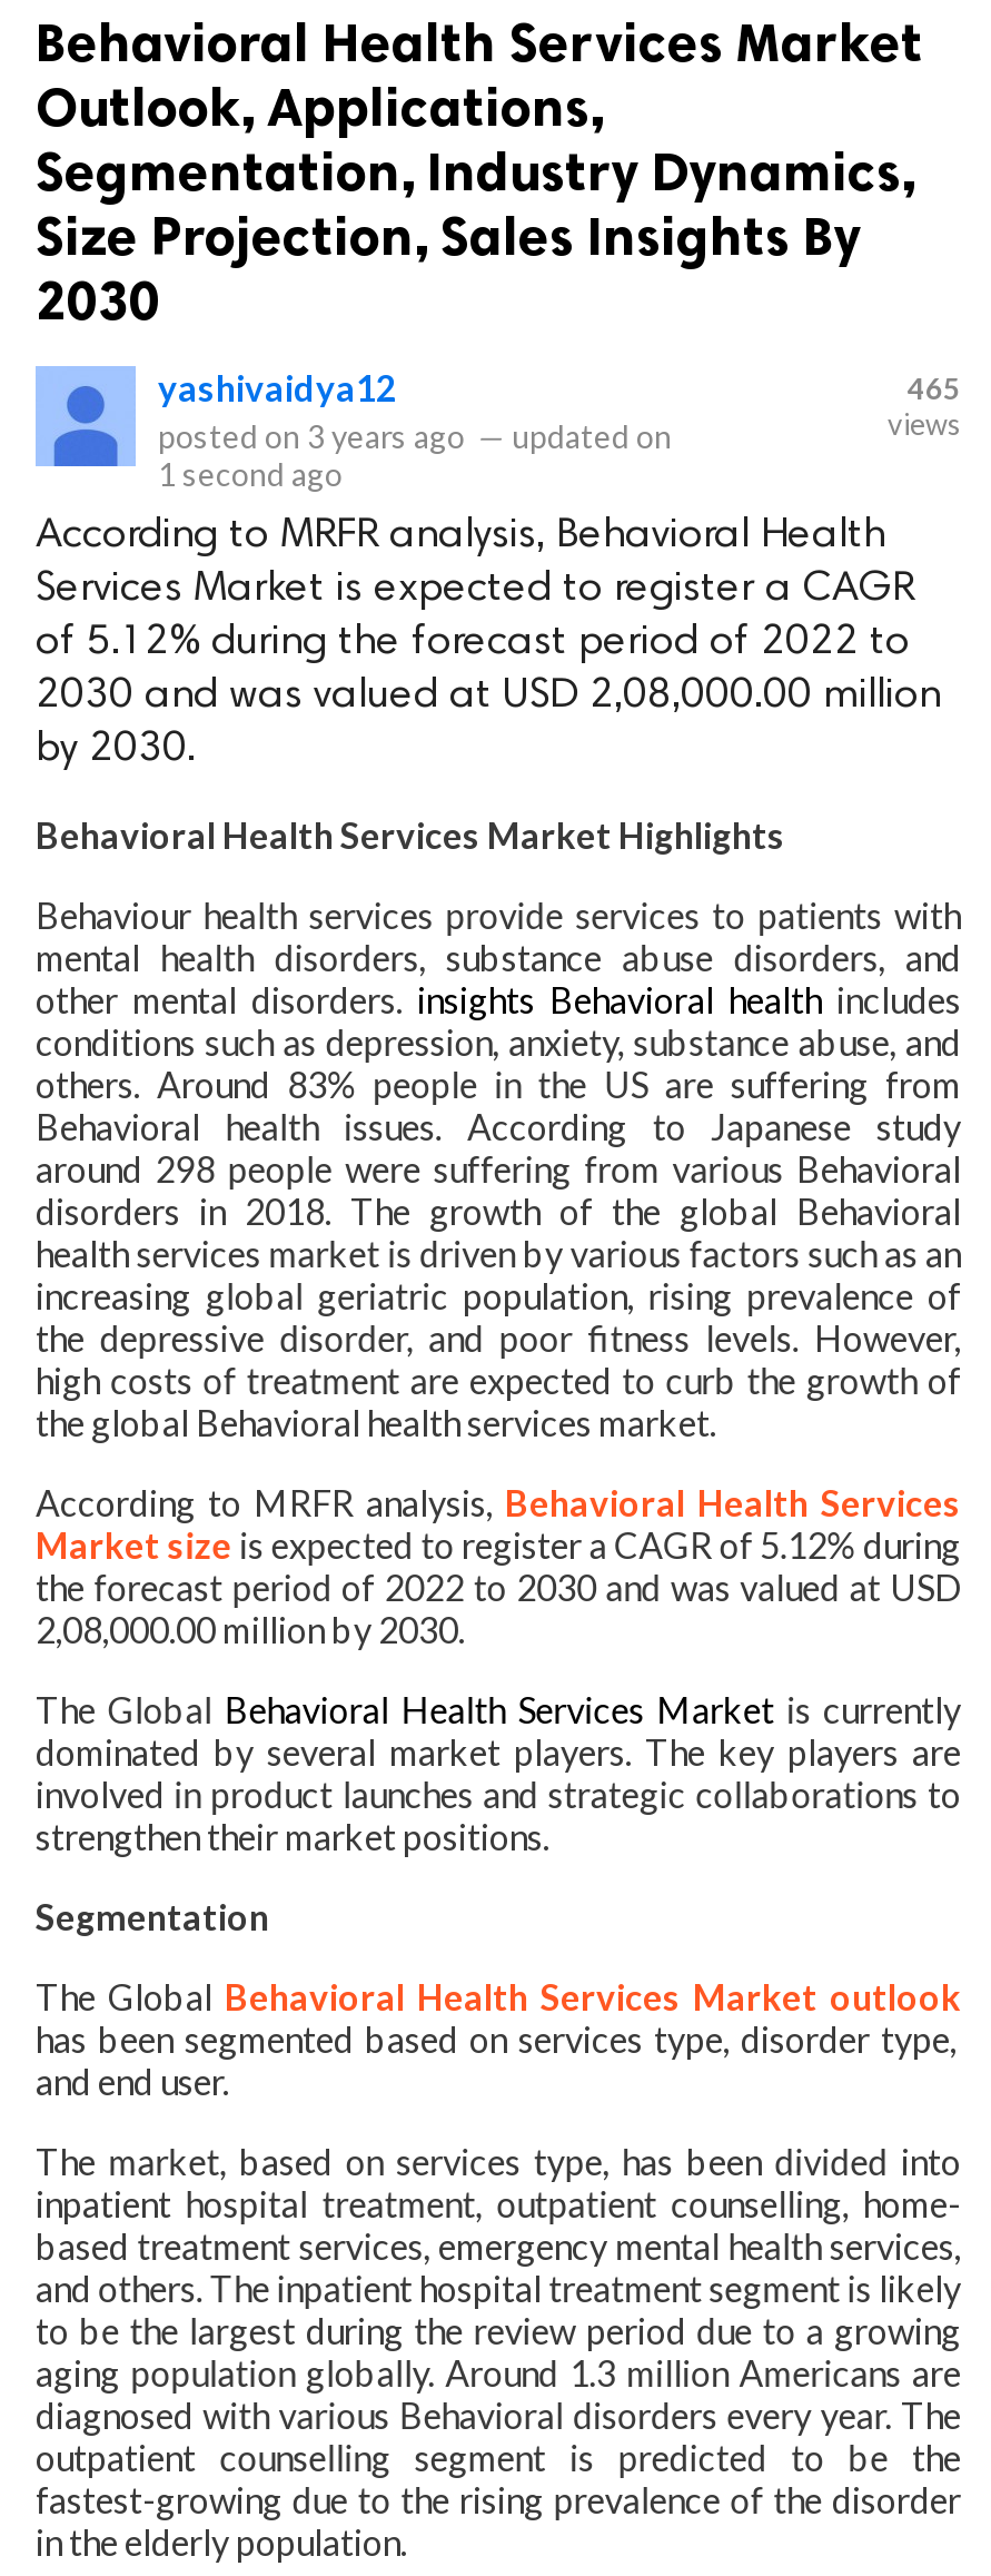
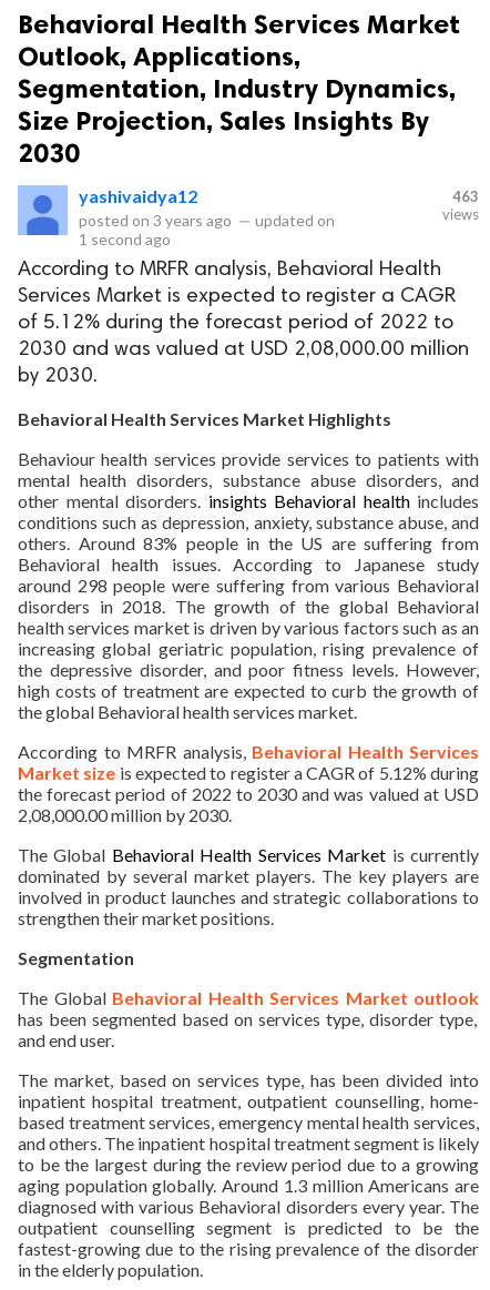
[908,371,961,406] 465 -> [452,187,479,205] 463

